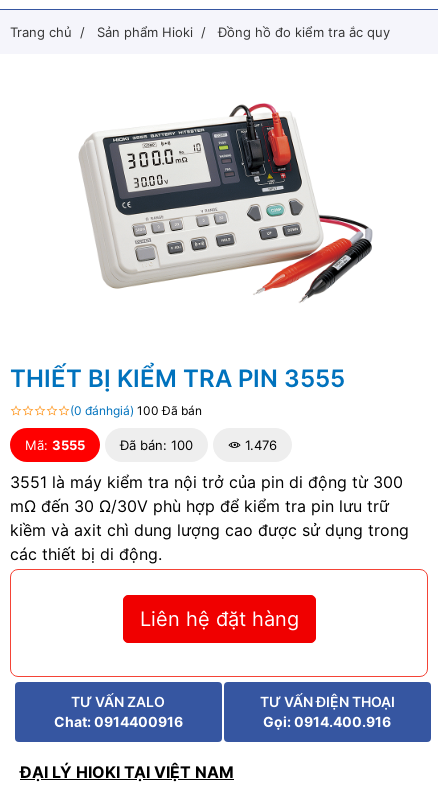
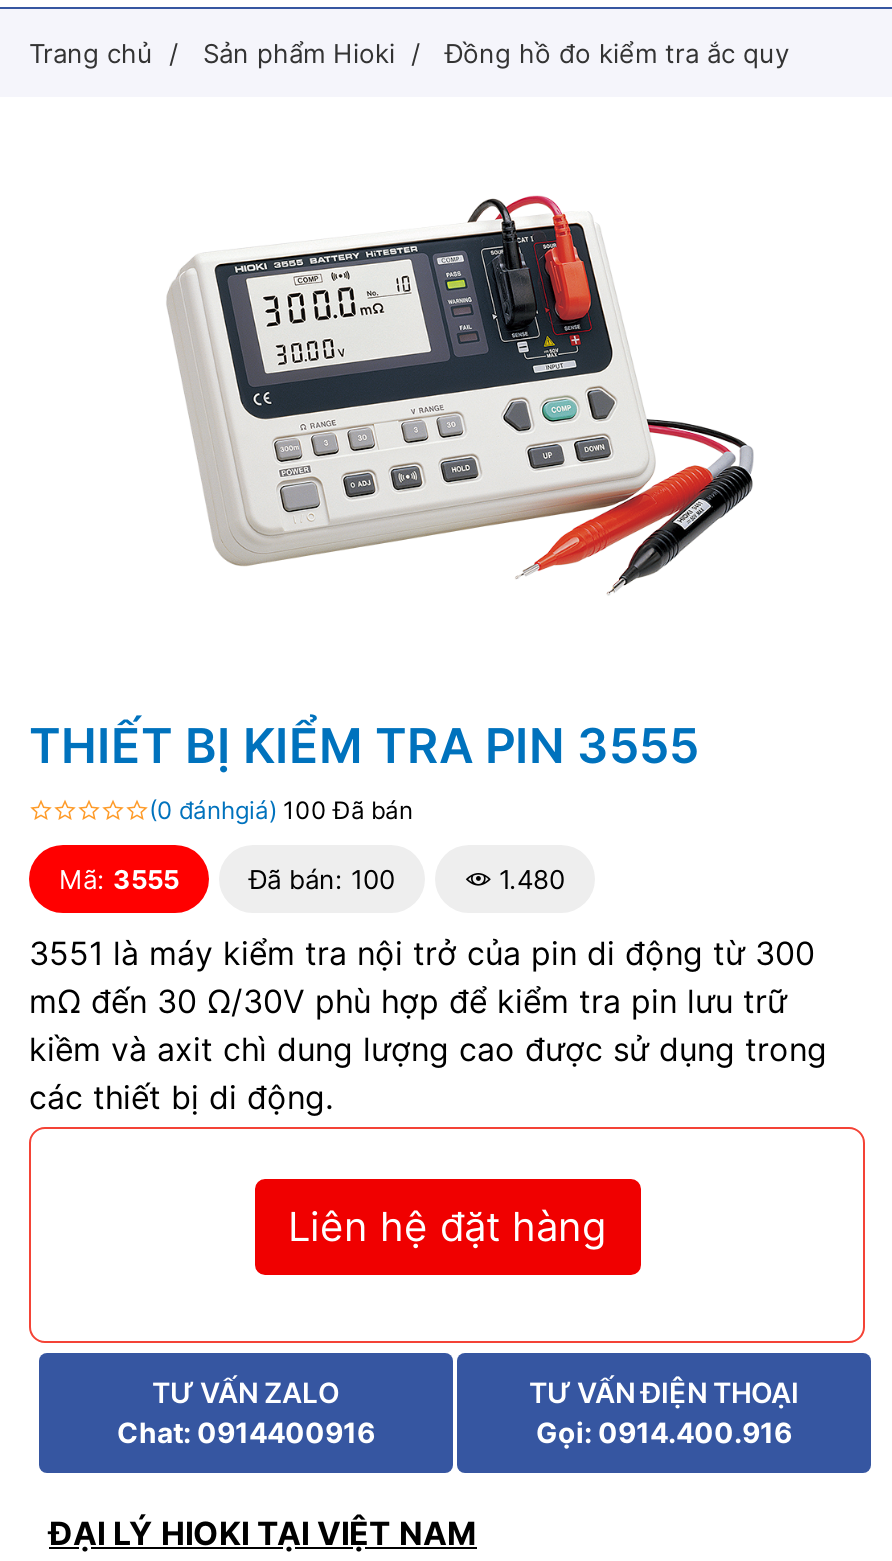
[241,437,277,453] 1.476 -> [491,863,565,895] 1.480

